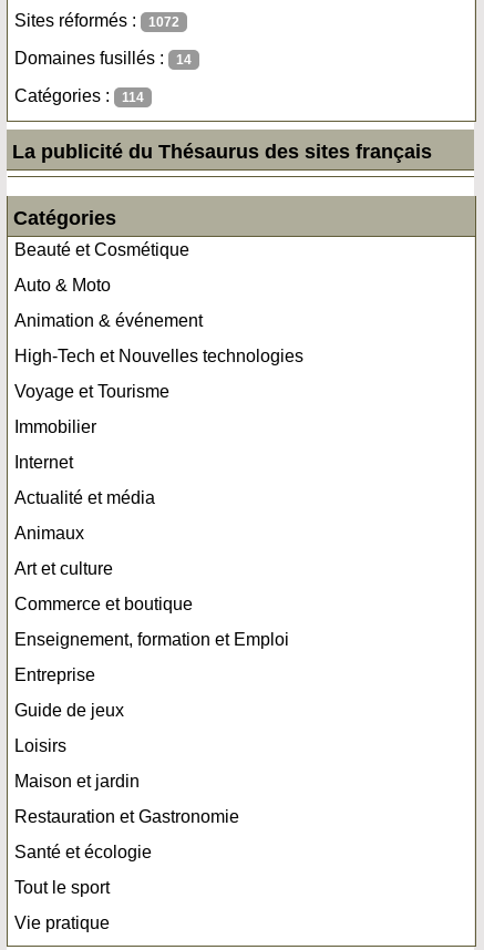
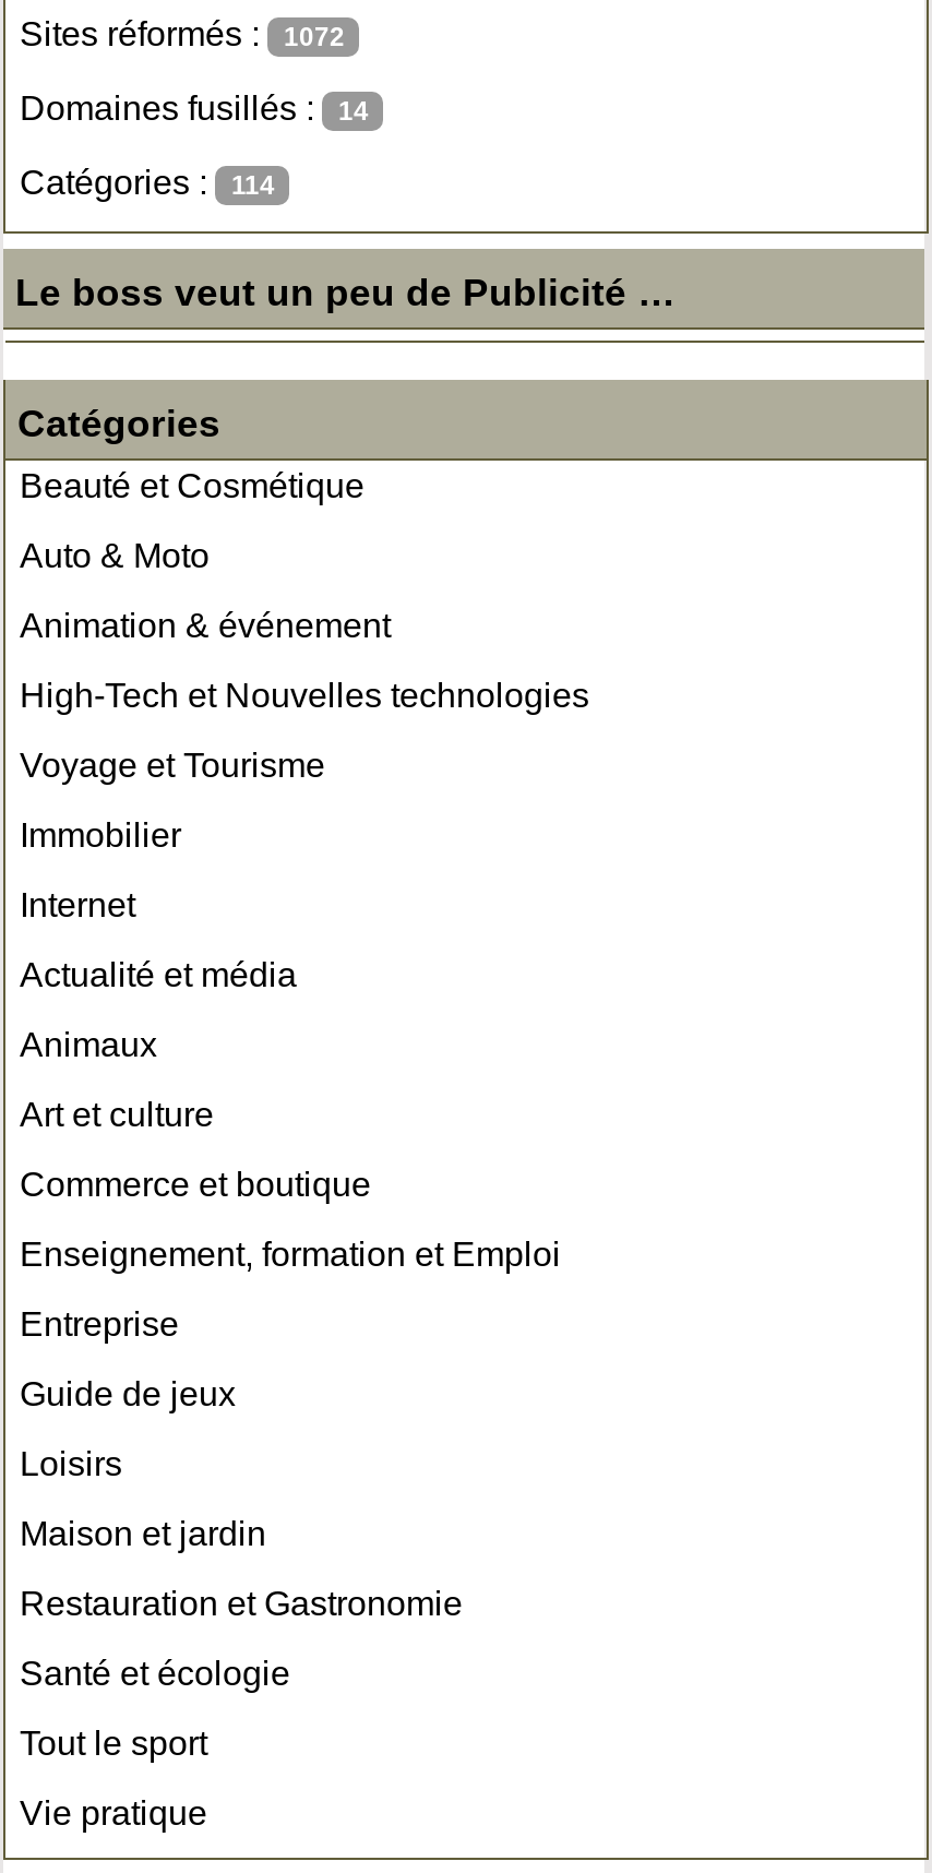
[13,140,432,162] La publicité du Thésaurus des sites français -> [15,270,676,313] Le boss veut un peu de Publicité …

